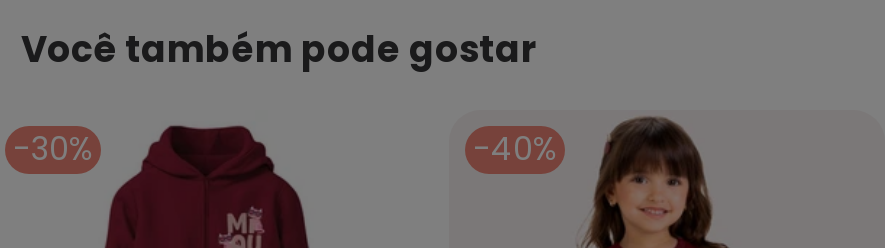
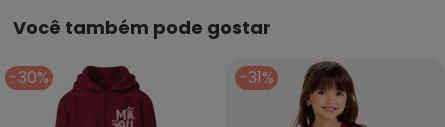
[473,127,557,173] -40% -> [239,66,274,89] -31%

